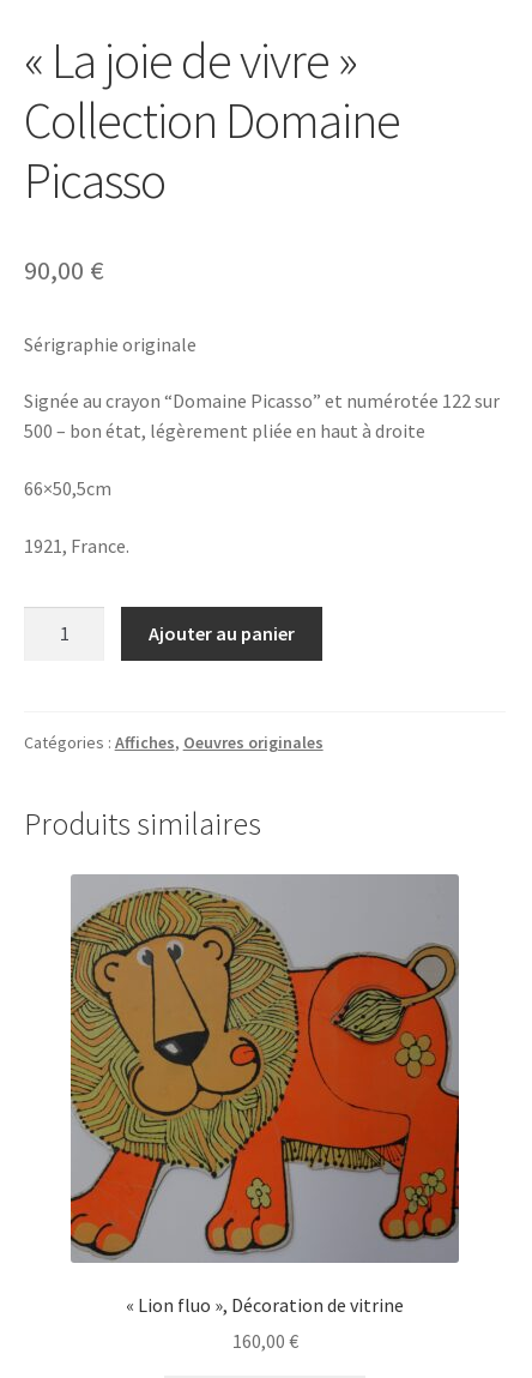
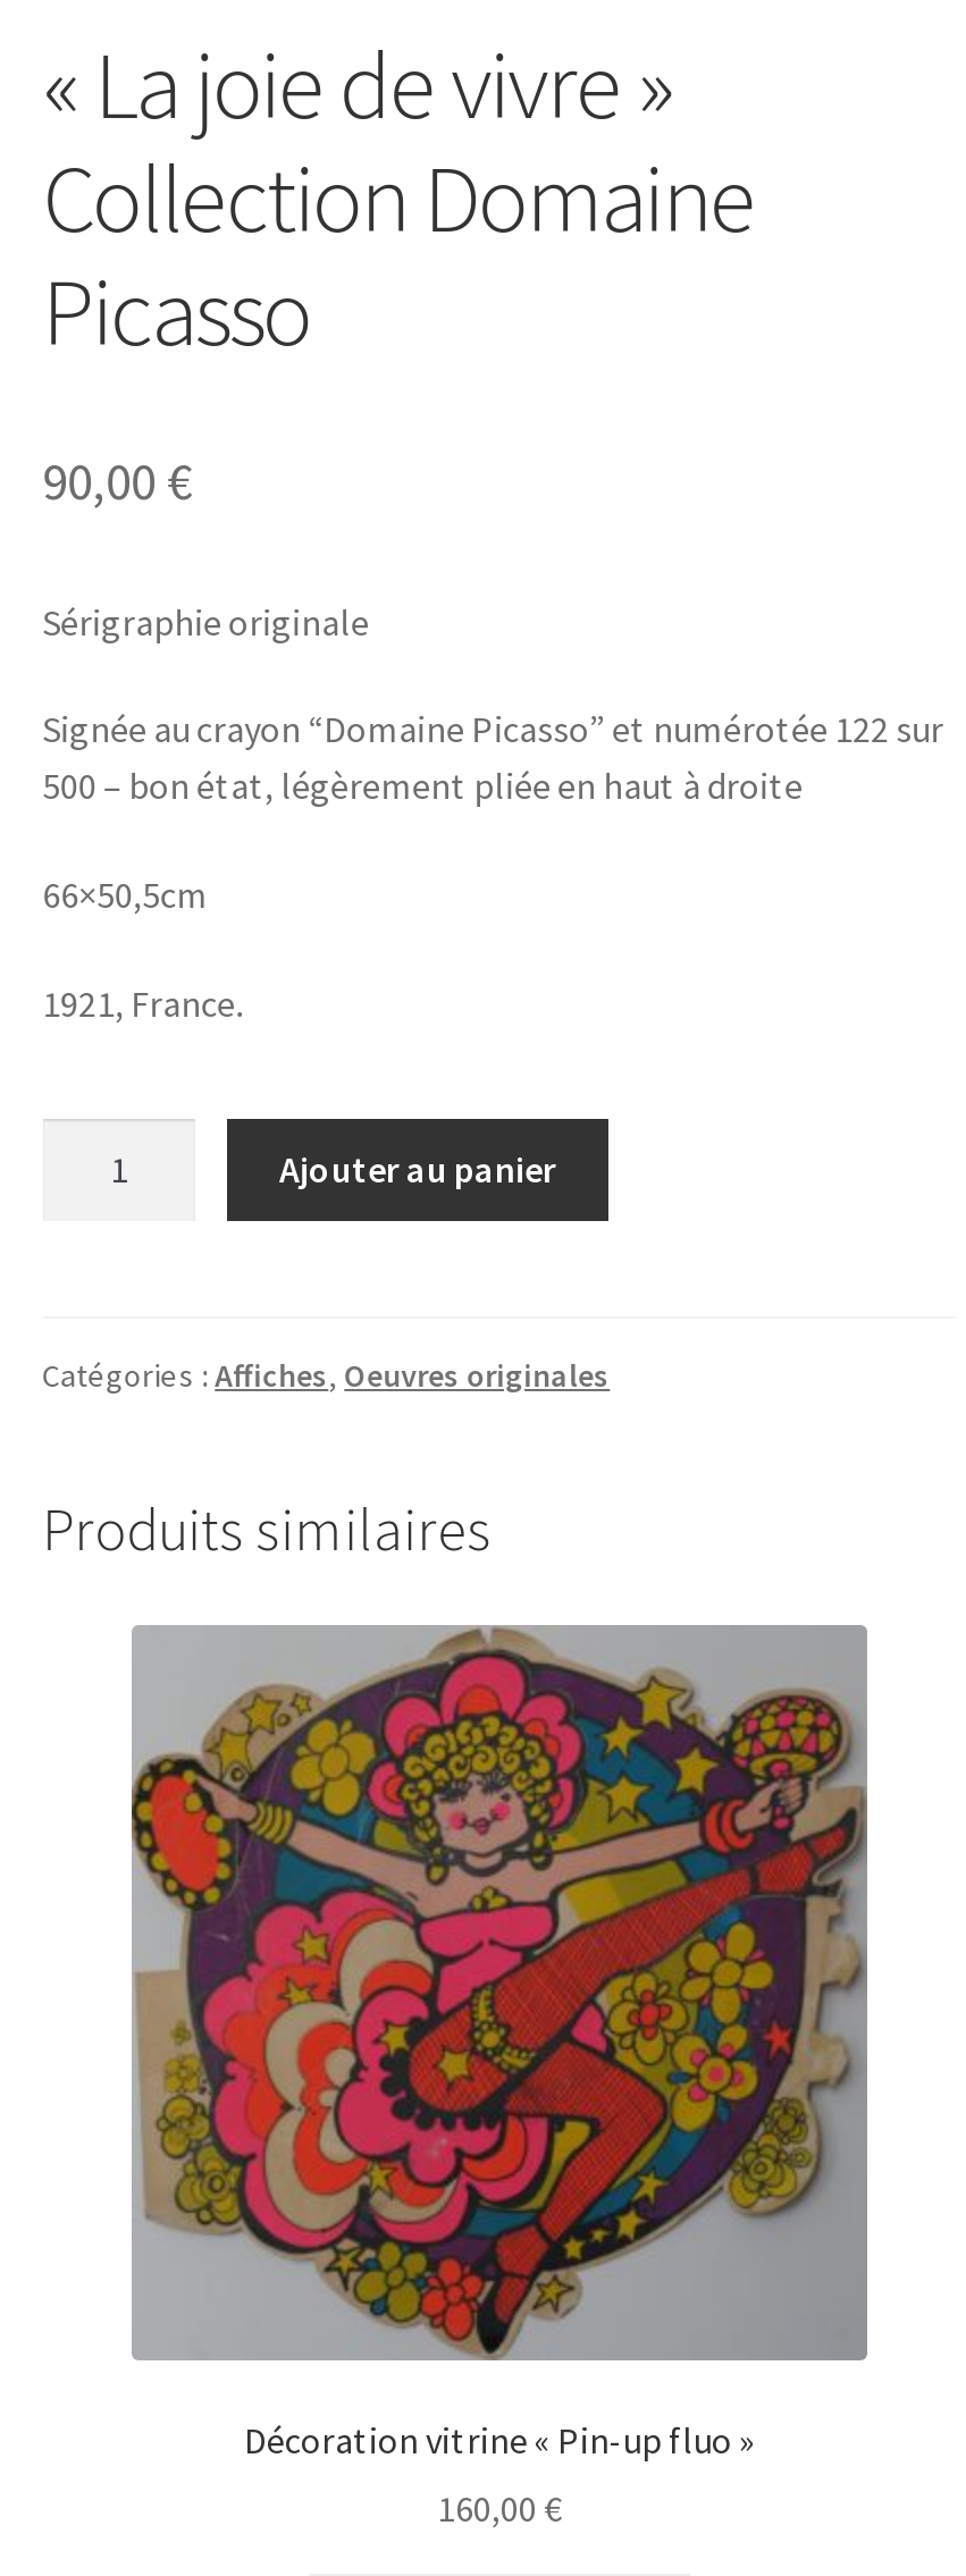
[69,877,460,1316] [image] | « Lion fluo », Décoration de vitrine -> [132,1627,867,2462] [image] | Décoration vitrine « Pin-up fluo »

